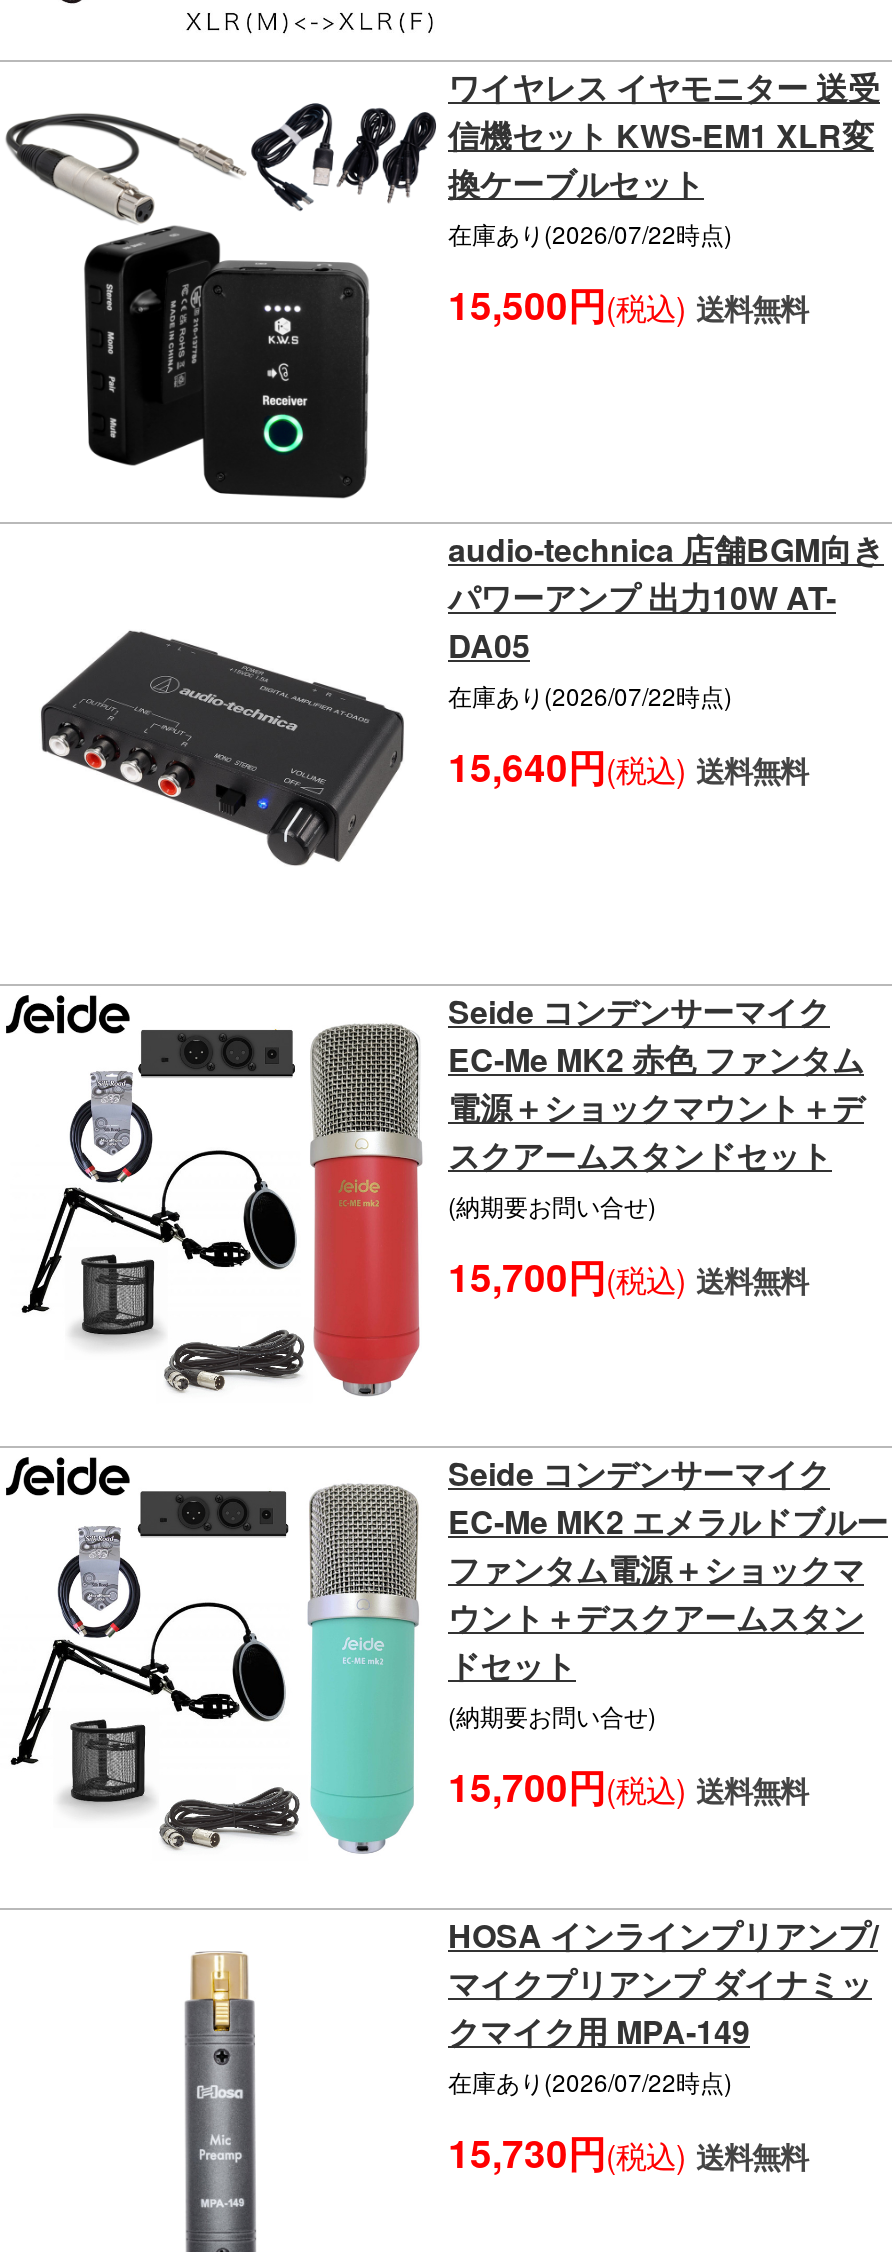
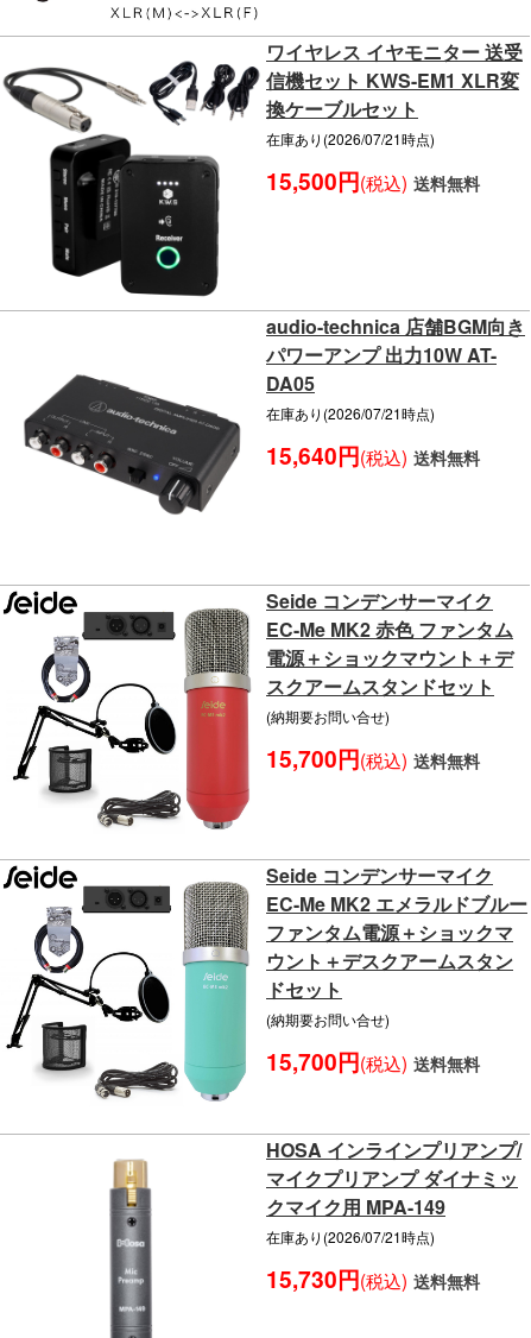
[448,216,732,250] 在庫あり(2026/07/22時点) -> [266,128,435,148] 在庫あり(2026/07/21時点)
[448,678,732,712] 在庫あり(2026/07/22時点) -> [266,403,435,423] 在庫あり(2026/07/21時点)
[448,2064,732,2098] 在庫あり(2026/07/22時点) -> [266,1226,435,1246] 在庫あり(2026/07/21時点)

